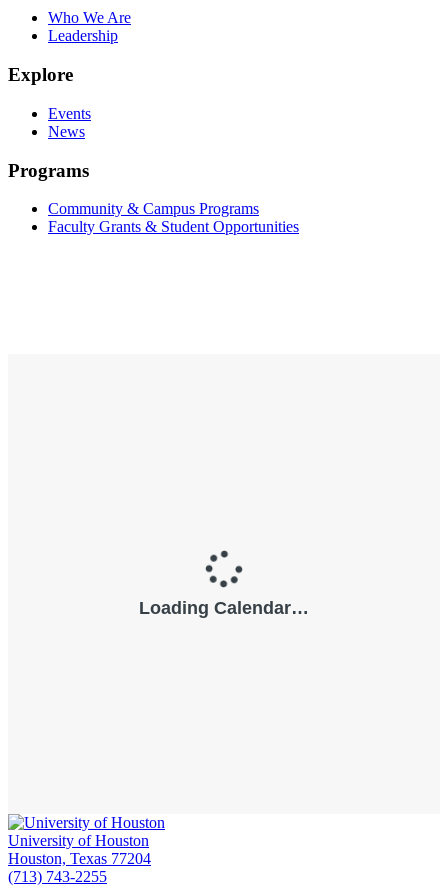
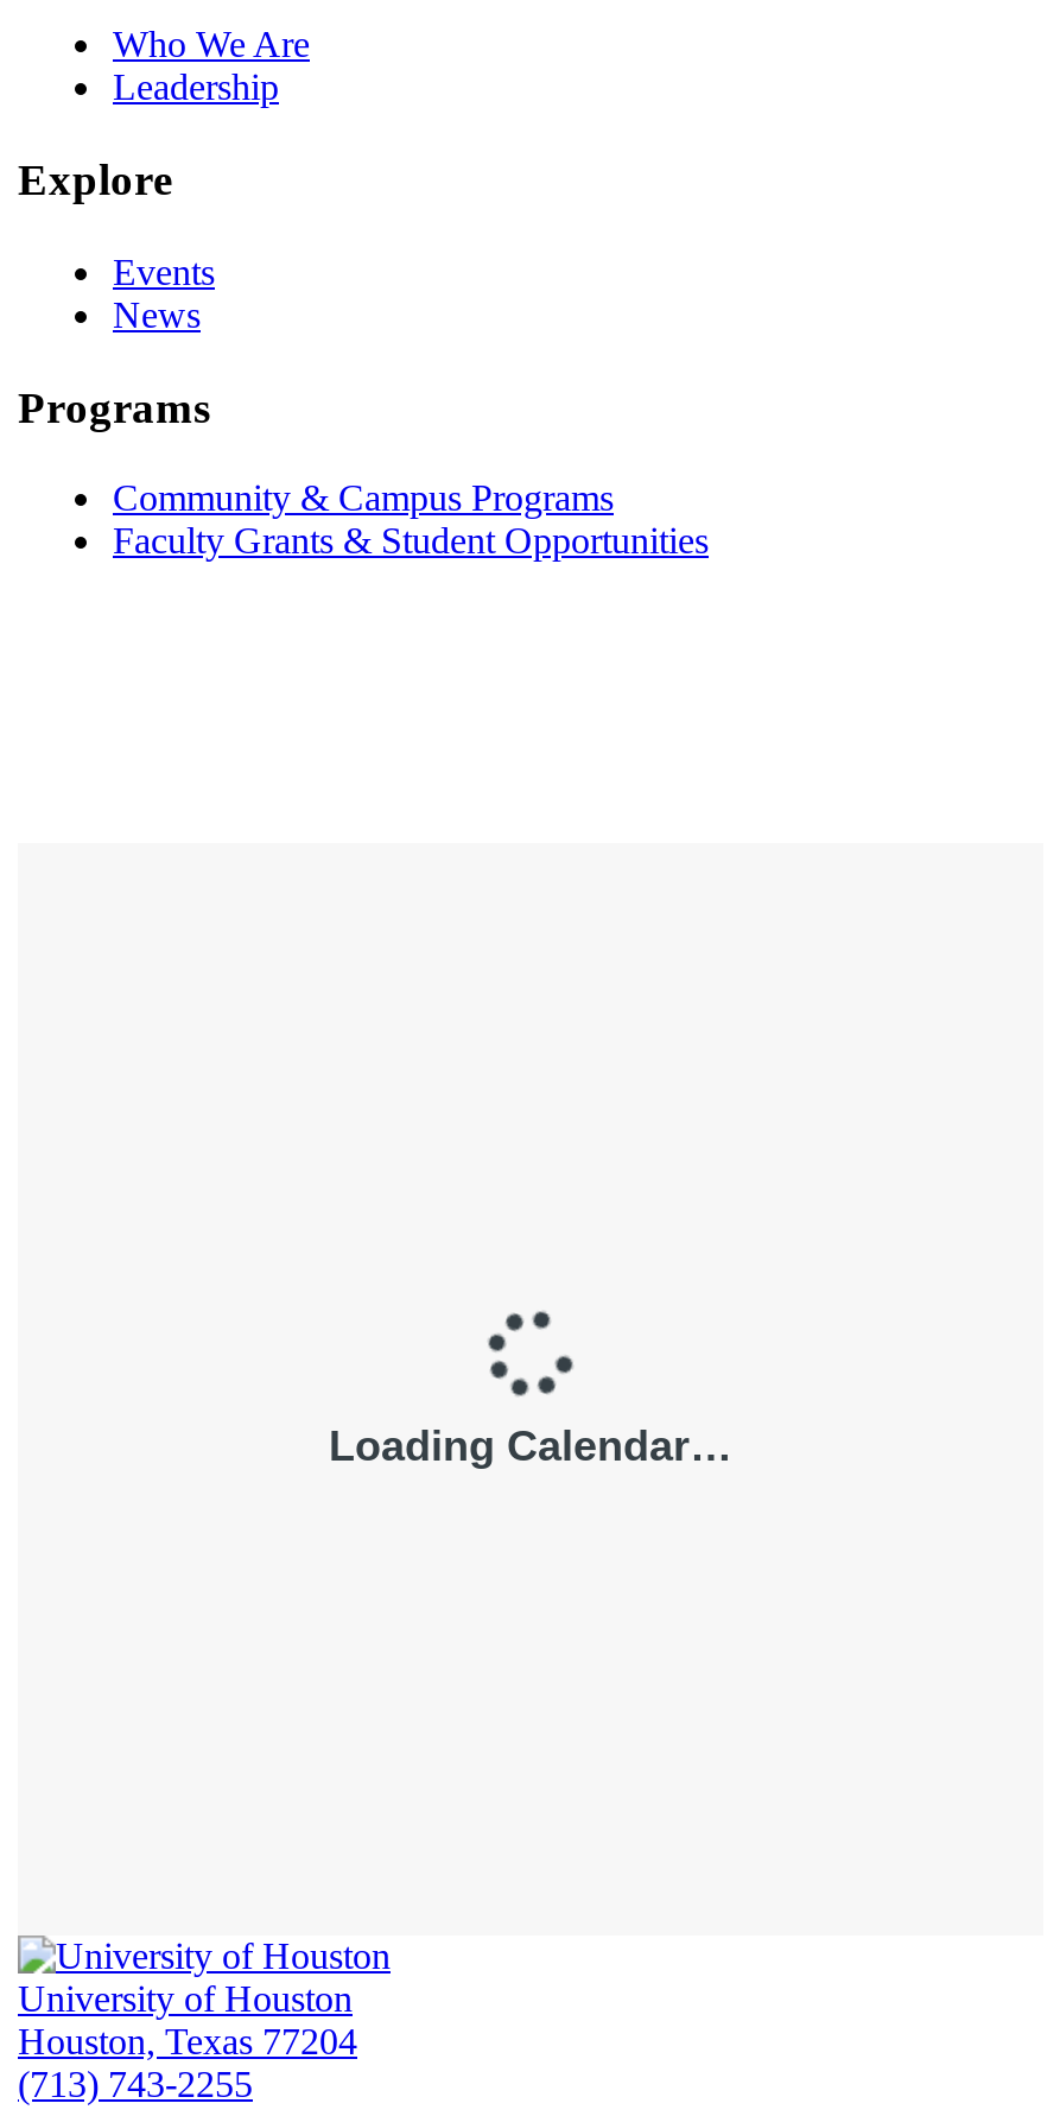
[205,550,243,588] [image] -> [485,1309,576,1399] [image]

